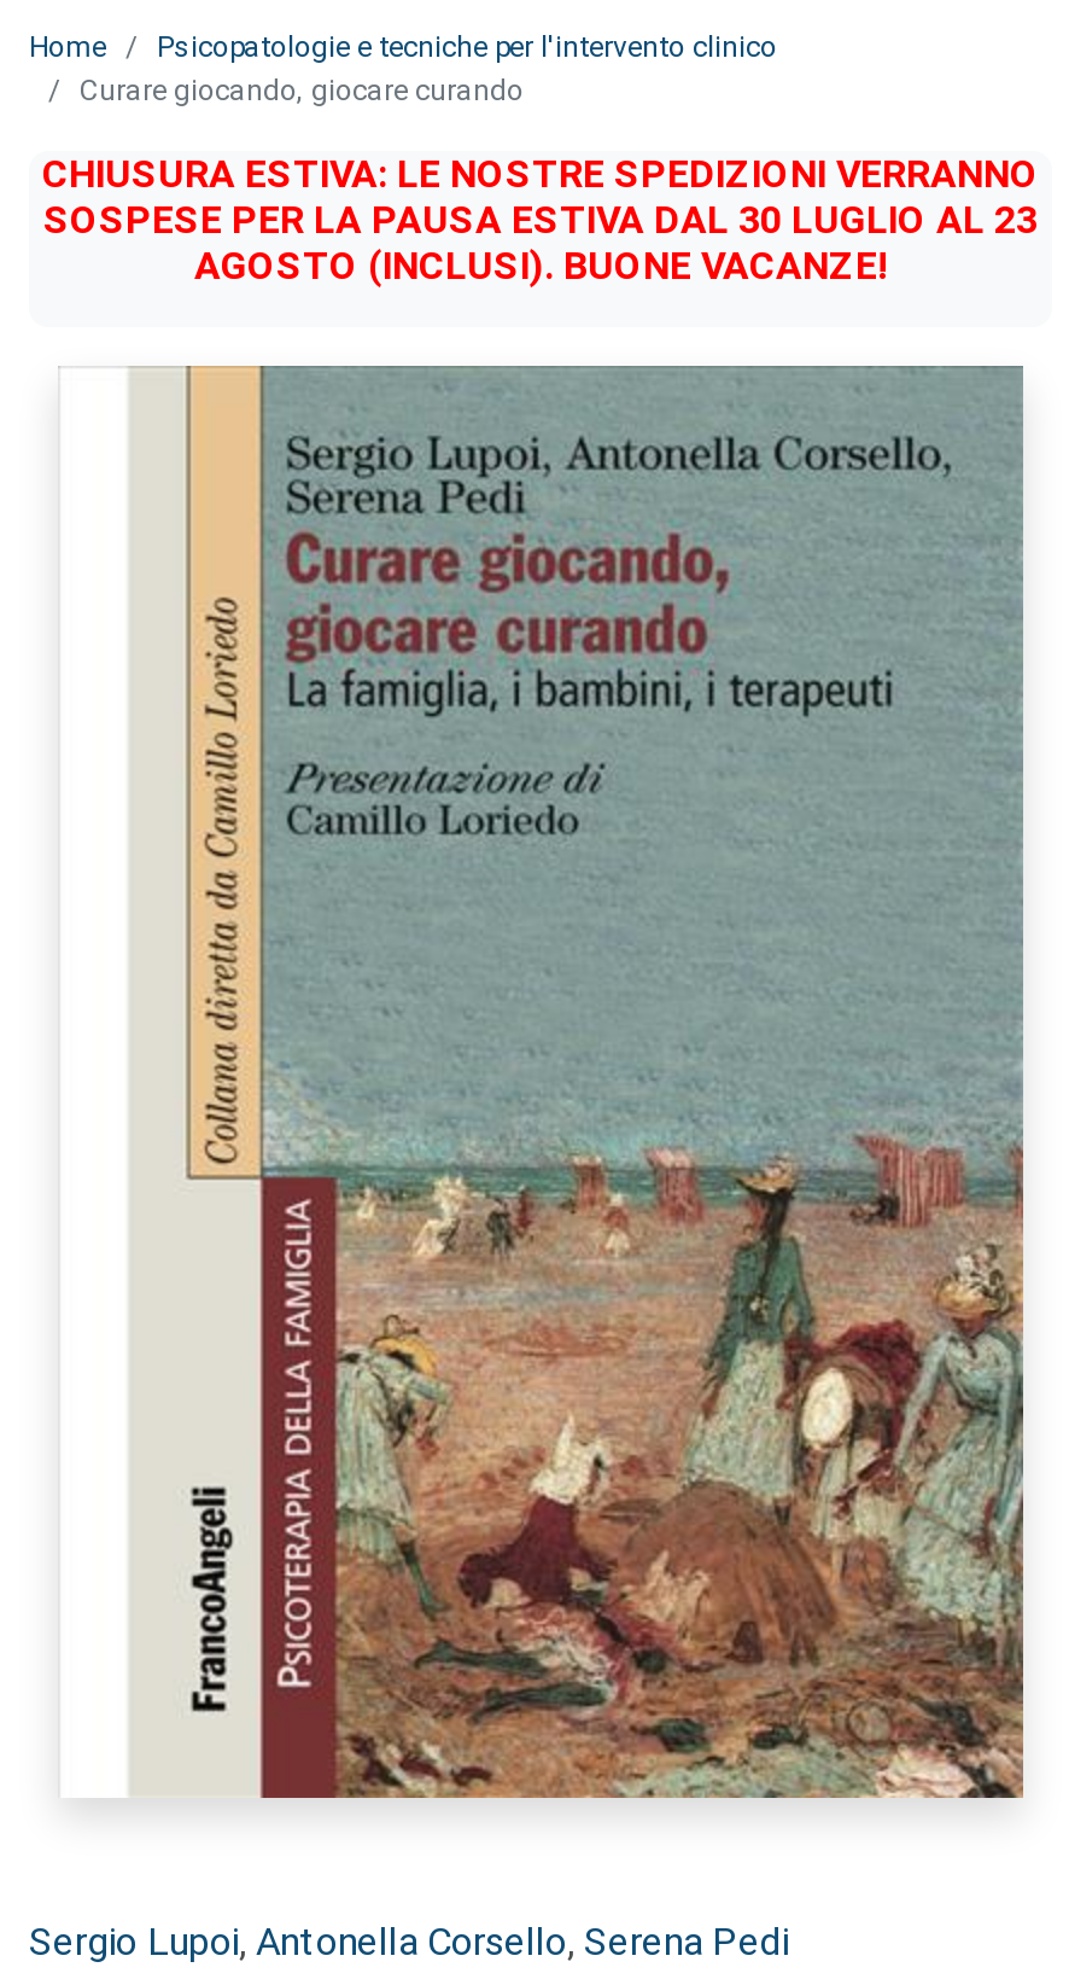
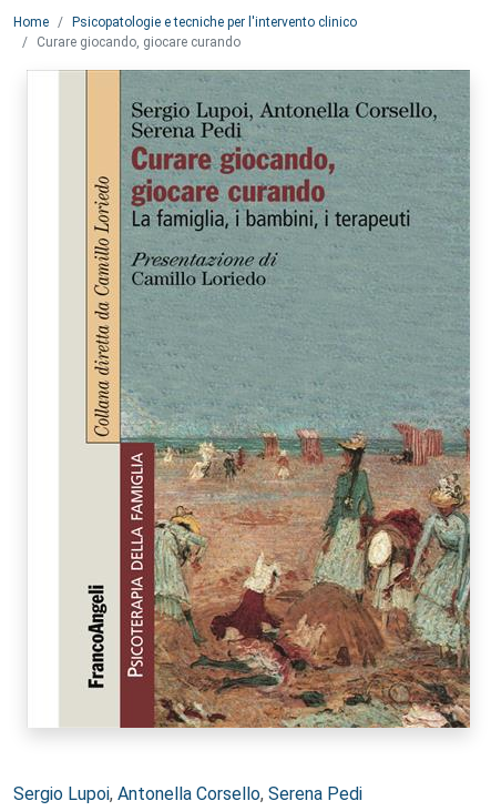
[42,151,1039,289] CHIUSURA ESTIVA: LE NOSTRE SPEDIZIONI VERRANNO | SOSPESE PER LA PAUSA ESTIVA DAL 30 LUGLIO AL 23 | AGOSTO (INCLUSI). BUONE VACANZE! -> none

